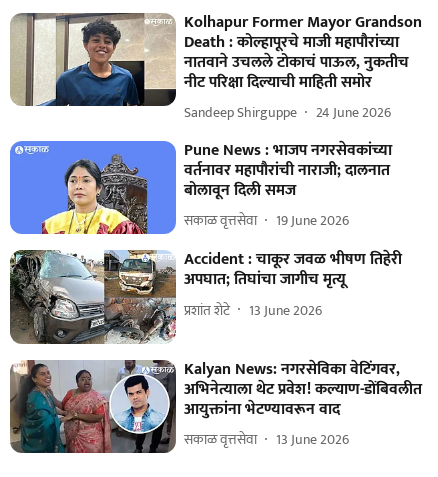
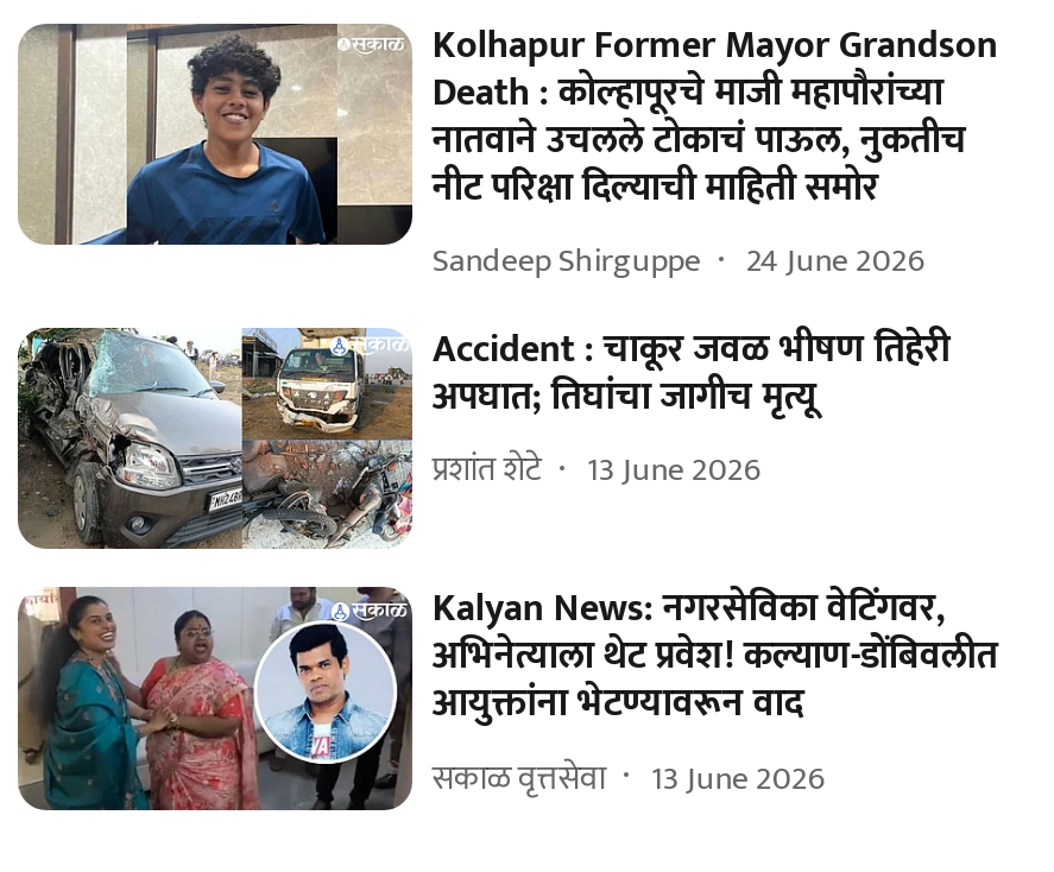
[9,136,392,235] [image] | Pune News : भाजप नगरसेवकांच्या | वर्तनावर महापौरांची नाराजी; दालनात | बोलावून दिली समज | सकाळ वृत्तसेवा | 19 June 2026 -> none

